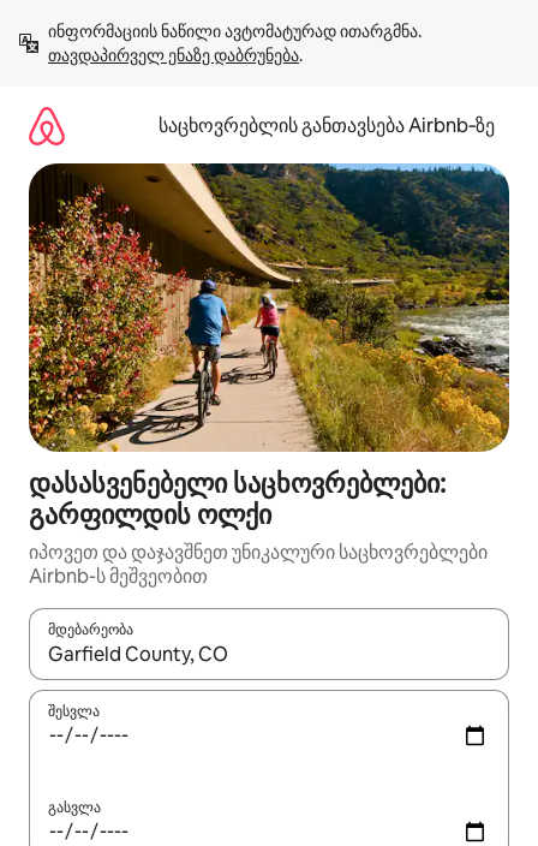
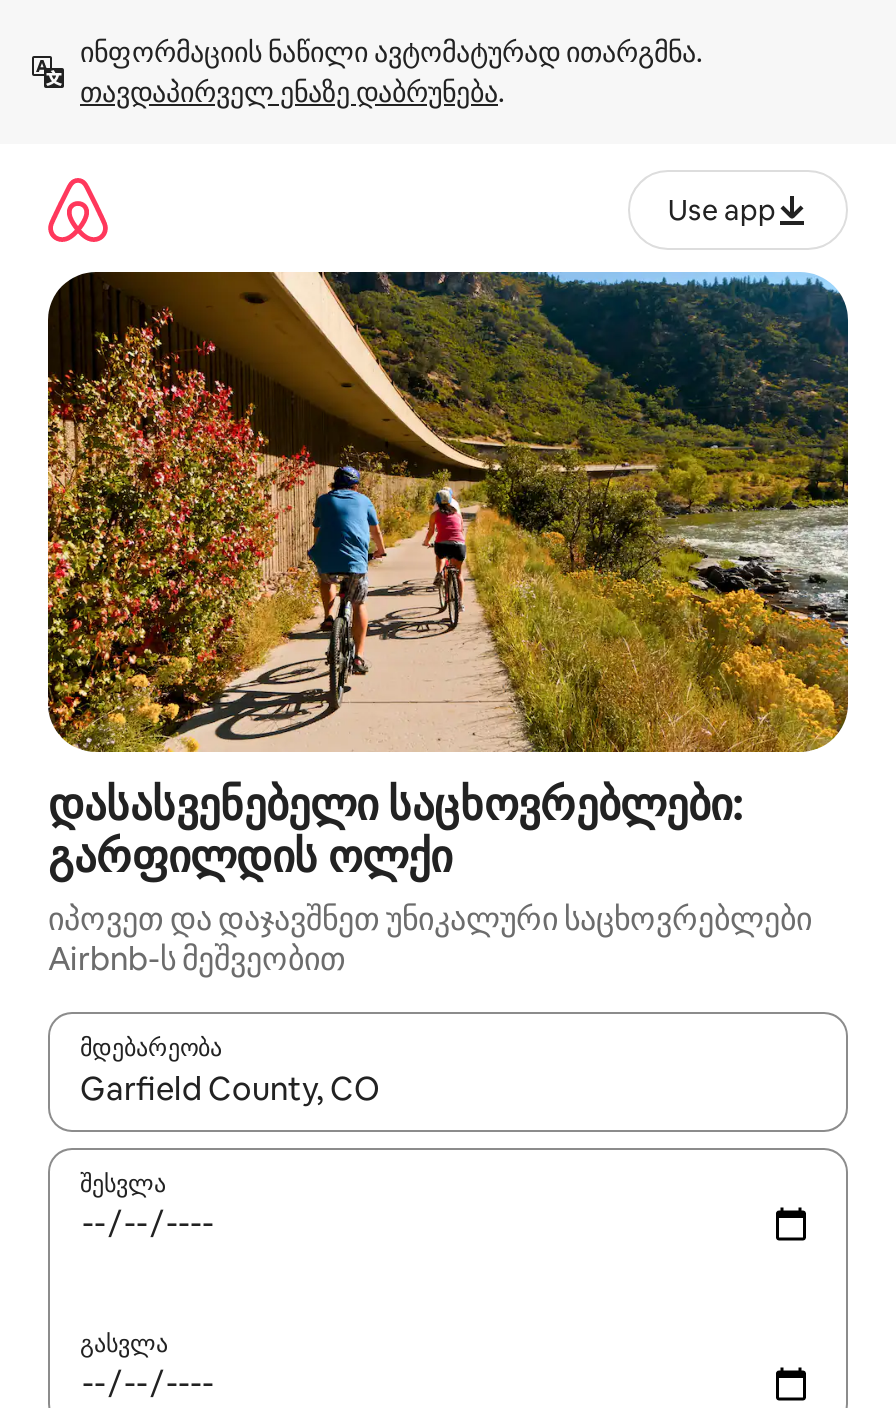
[159,112,495,138] საცხოვრებლის განთავსება Airbnb‑ზე -> [668,191,776,227] Use app

